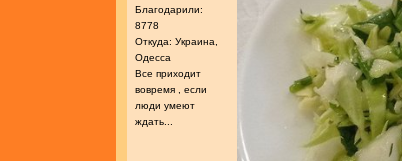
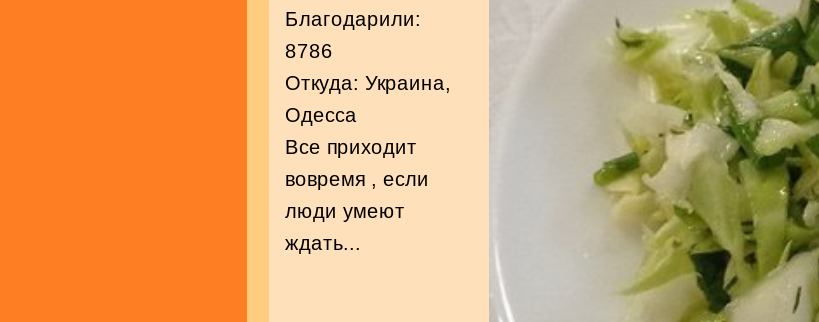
[135,20,159,31] 8778 -> [285,40,333,62] 8786

